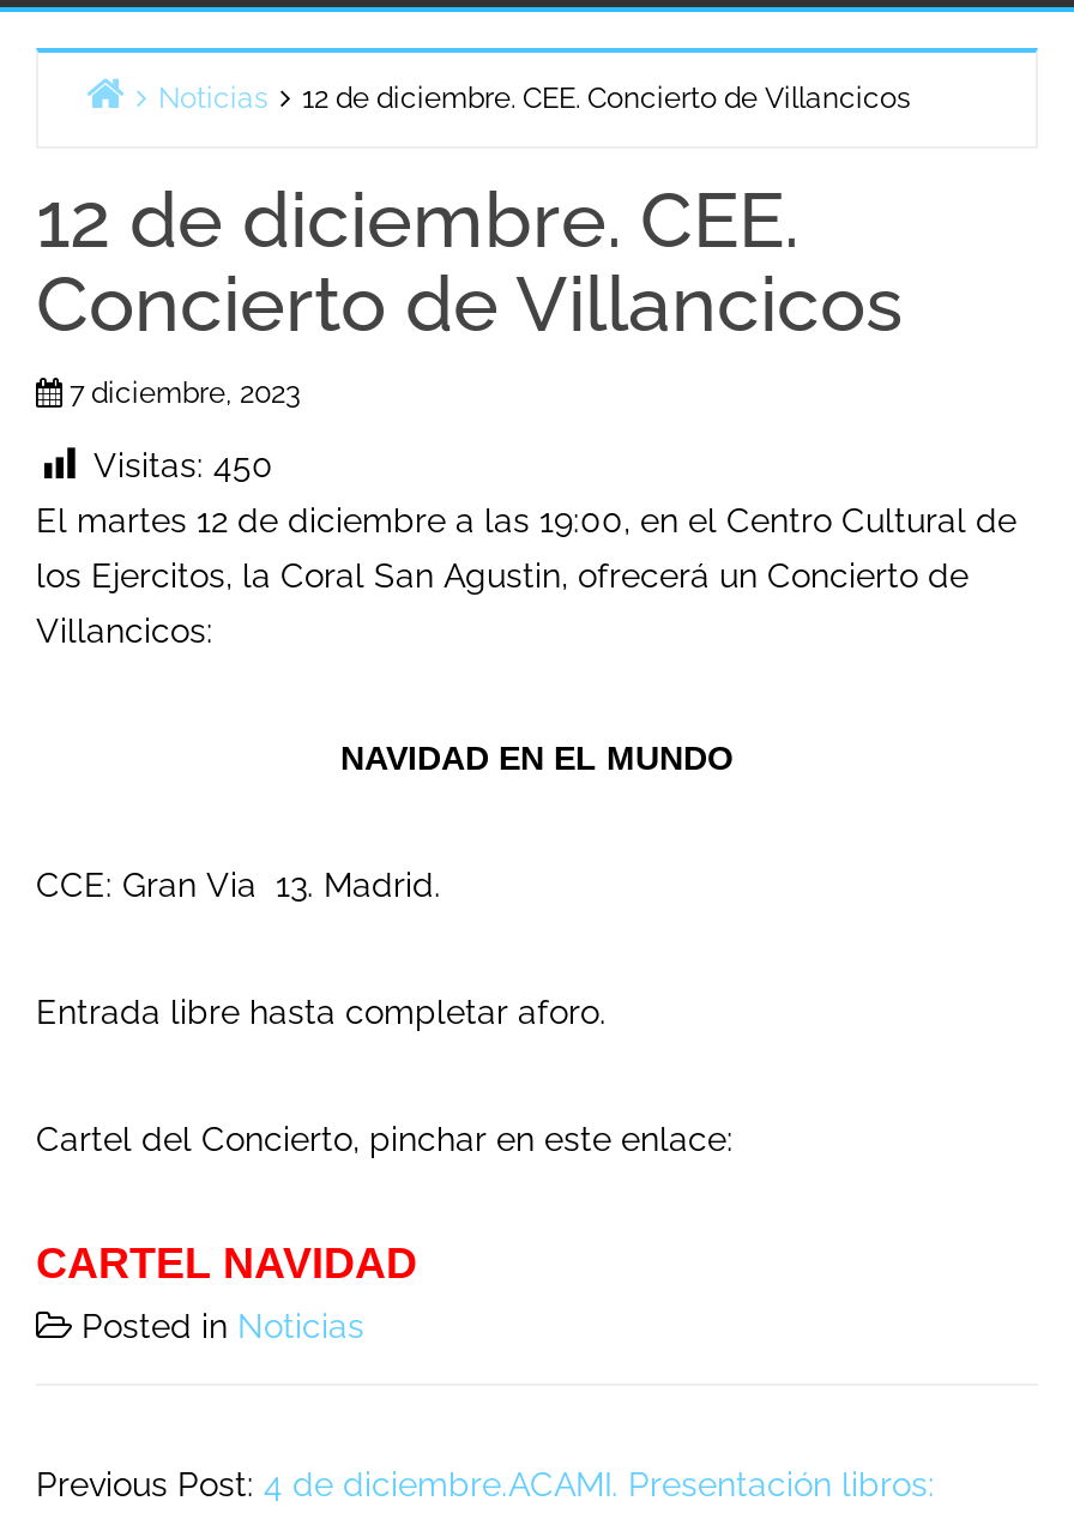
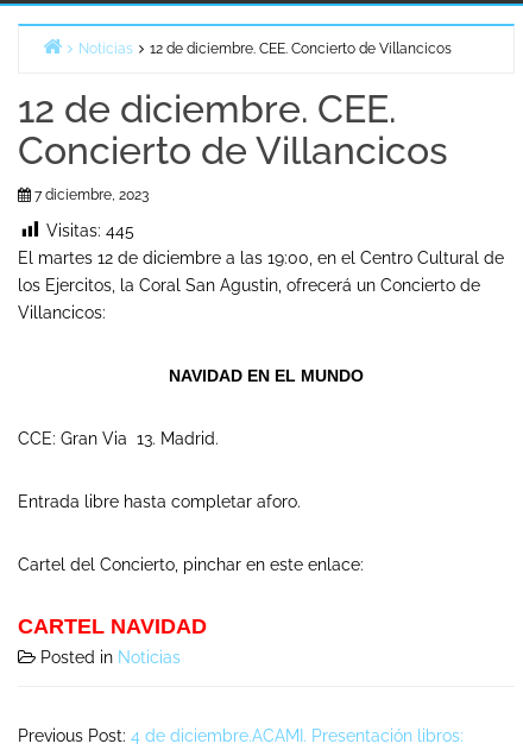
[93,446,273,485] Visitas: 450 -> [46,221,134,240] Visitas: 445

